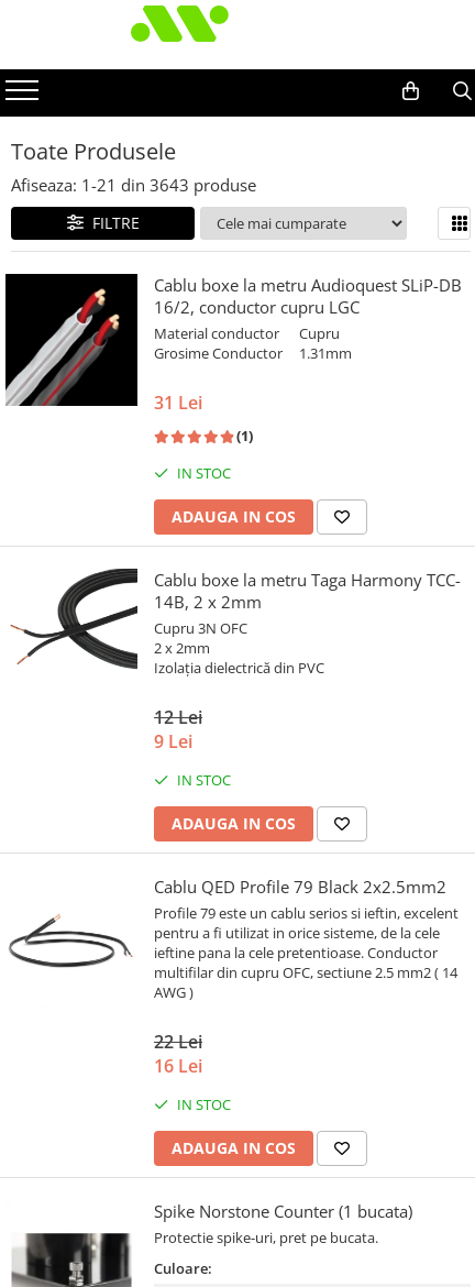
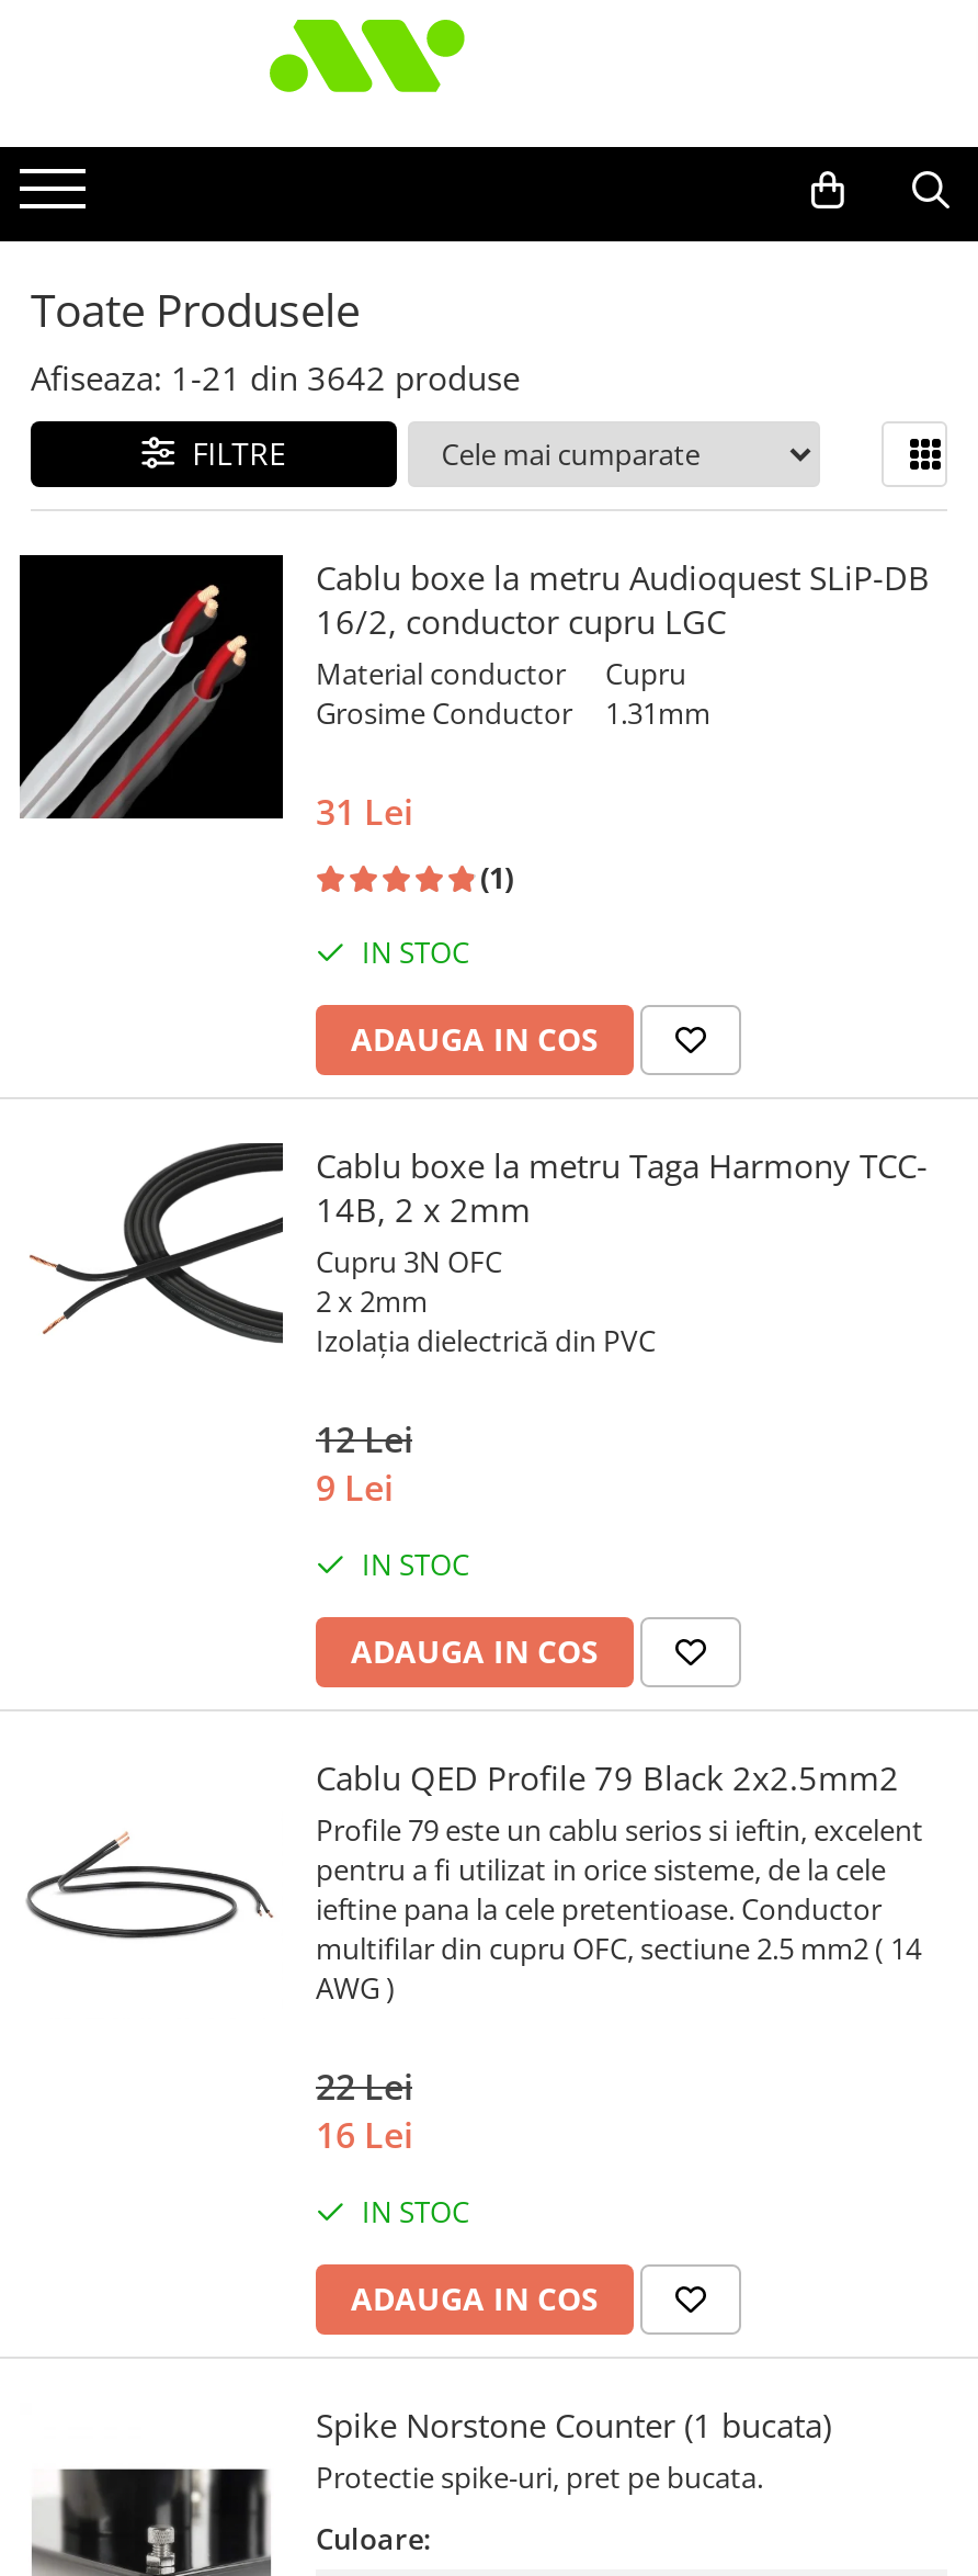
[11,174,256,196] Afiseaza: 1- 21 din 3643 produse -> [31,356,520,400] Afiseaza: 1- 21 din 3642 produse

